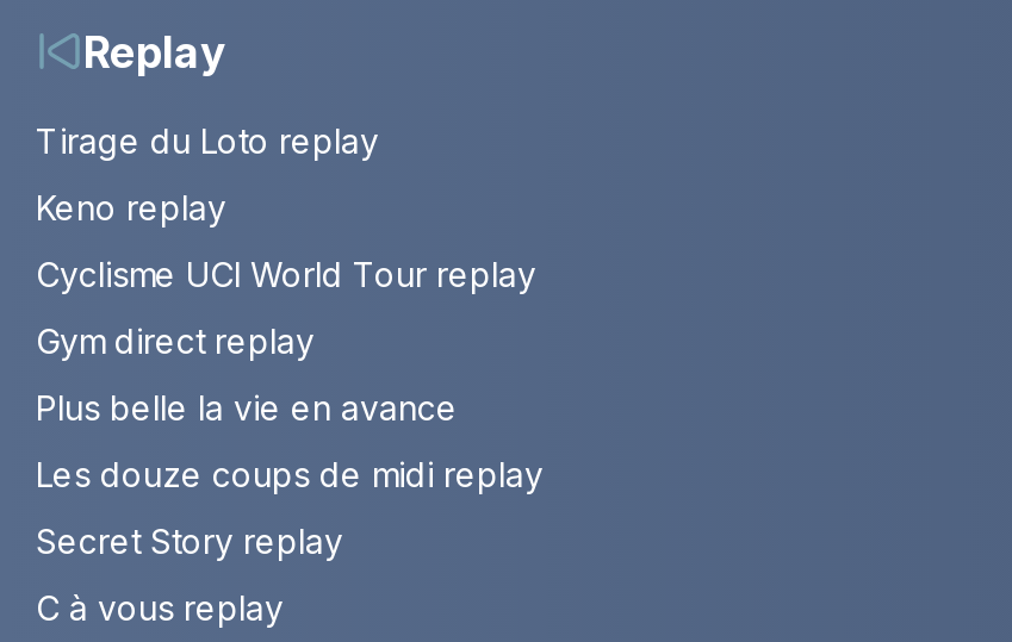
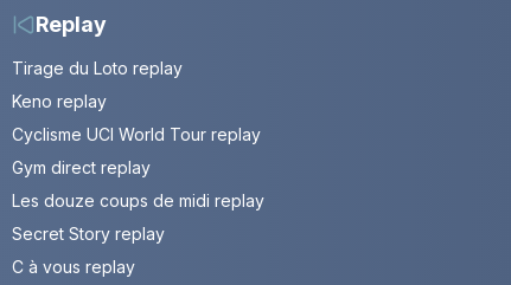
[36,386,458,427] Plus belle la vie en avance -> none

